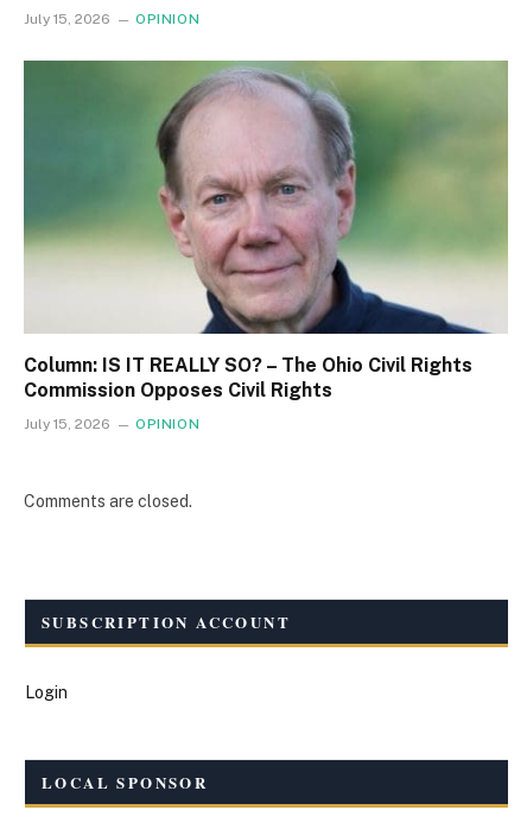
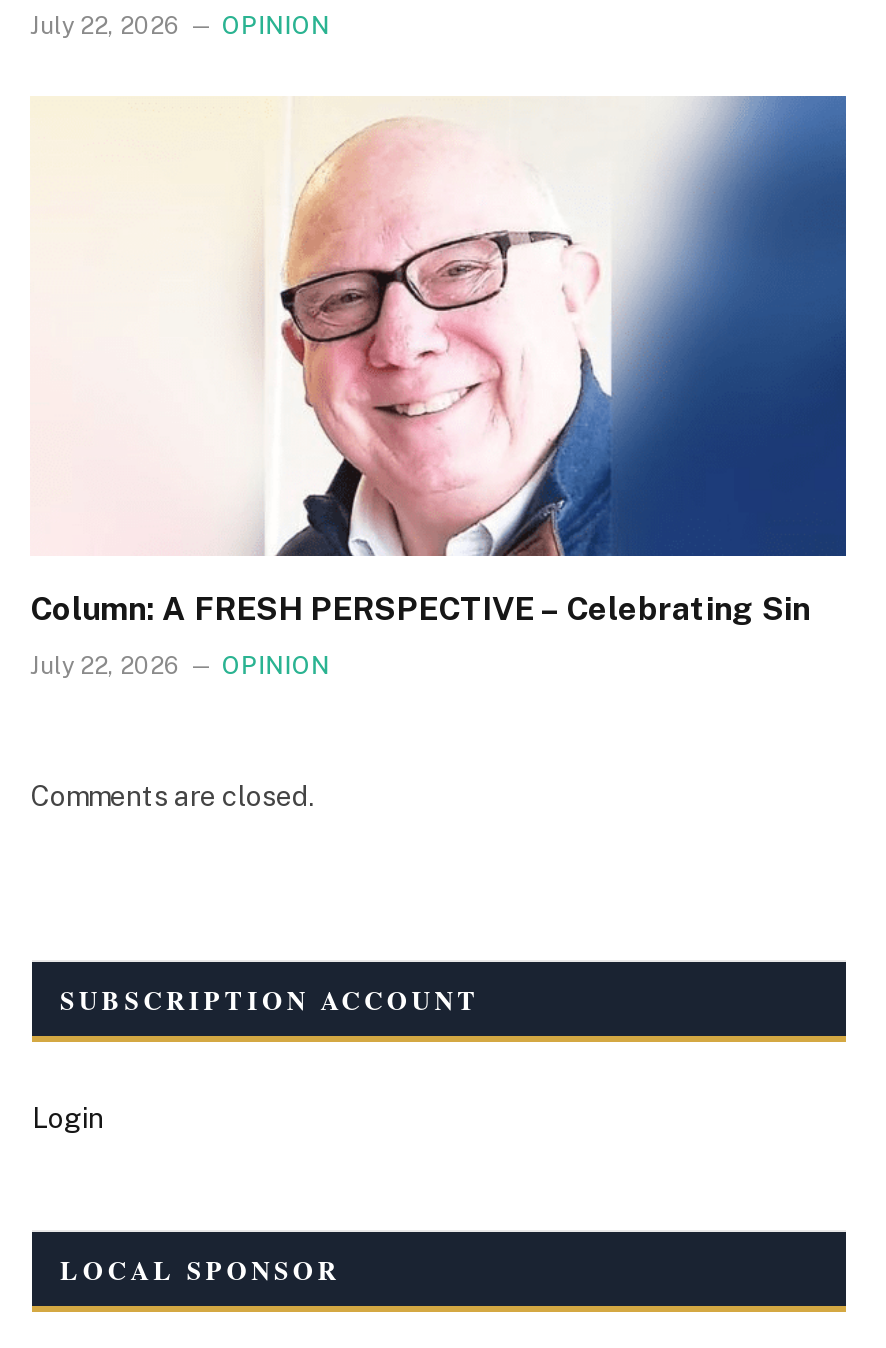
[24,11,200,28] July 15, 2026 OPINION -> [30,12,330,40] July 22, 2026 OPINION
[23,59,509,401] [image] | Column: IS IT REALLY SO? – The Ohio Civil Rights | Commission Opposes Civil Rights -> [30,96,848,628] [image] | Column: A FRESH PERSPECTIVE – Celebrating Sin
[24,415,200,432] July 15, 2026 OPINION -> [30,652,330,680] July 22, 2026 OPINION

